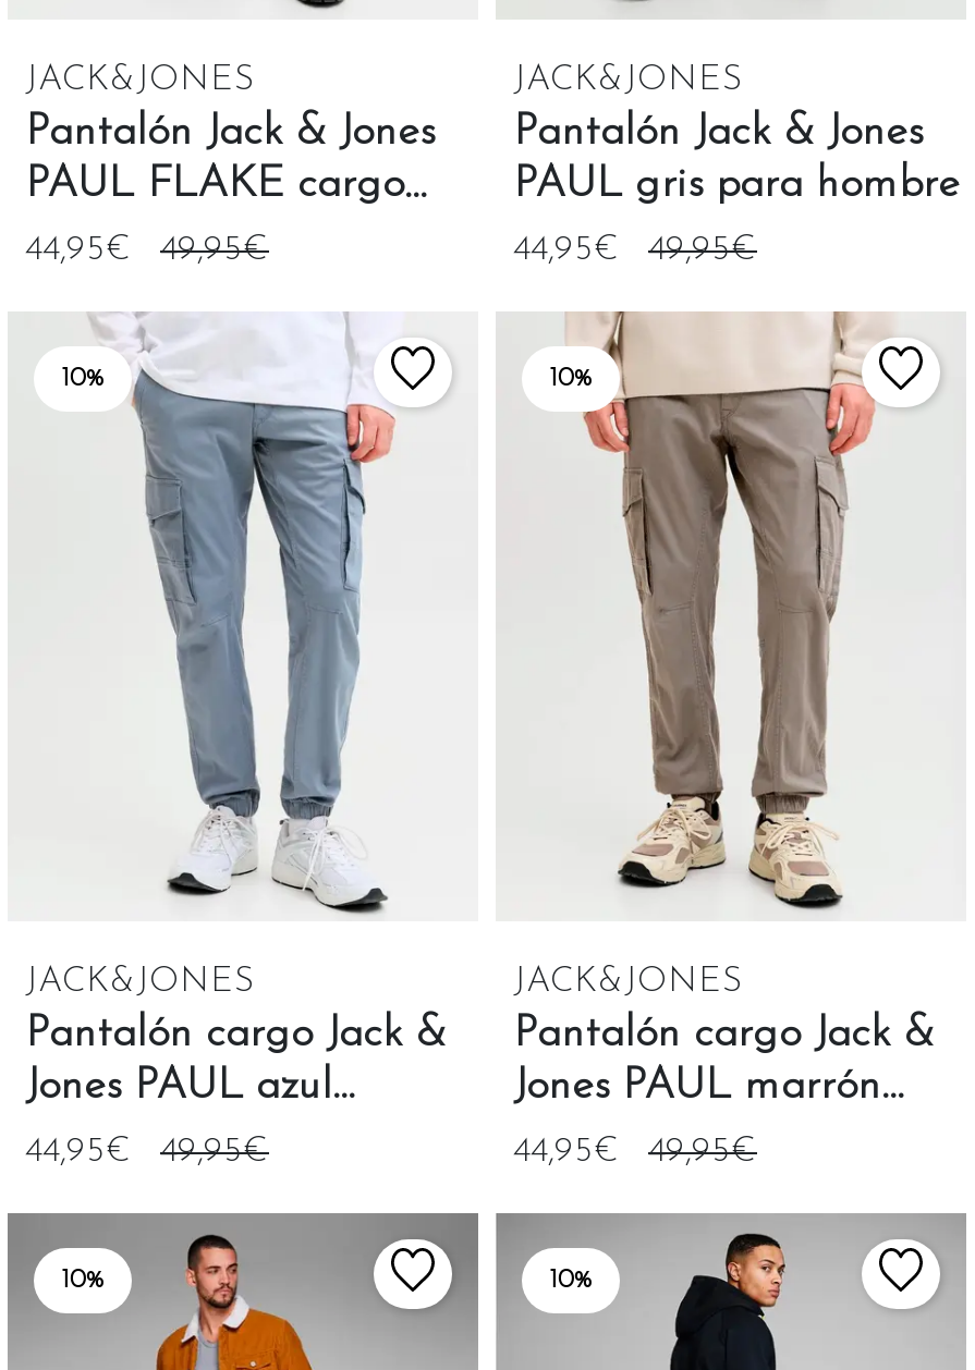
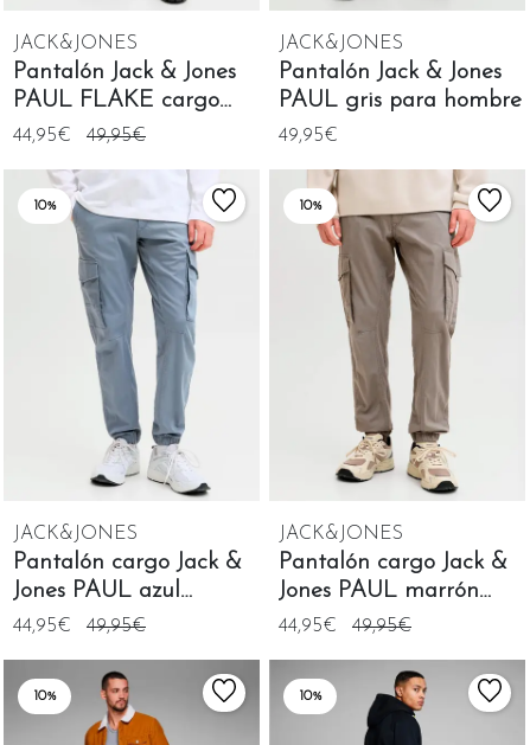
[513,234,757,269] 44,95€ 49,95€ -> [279,127,338,146] 49,95€

